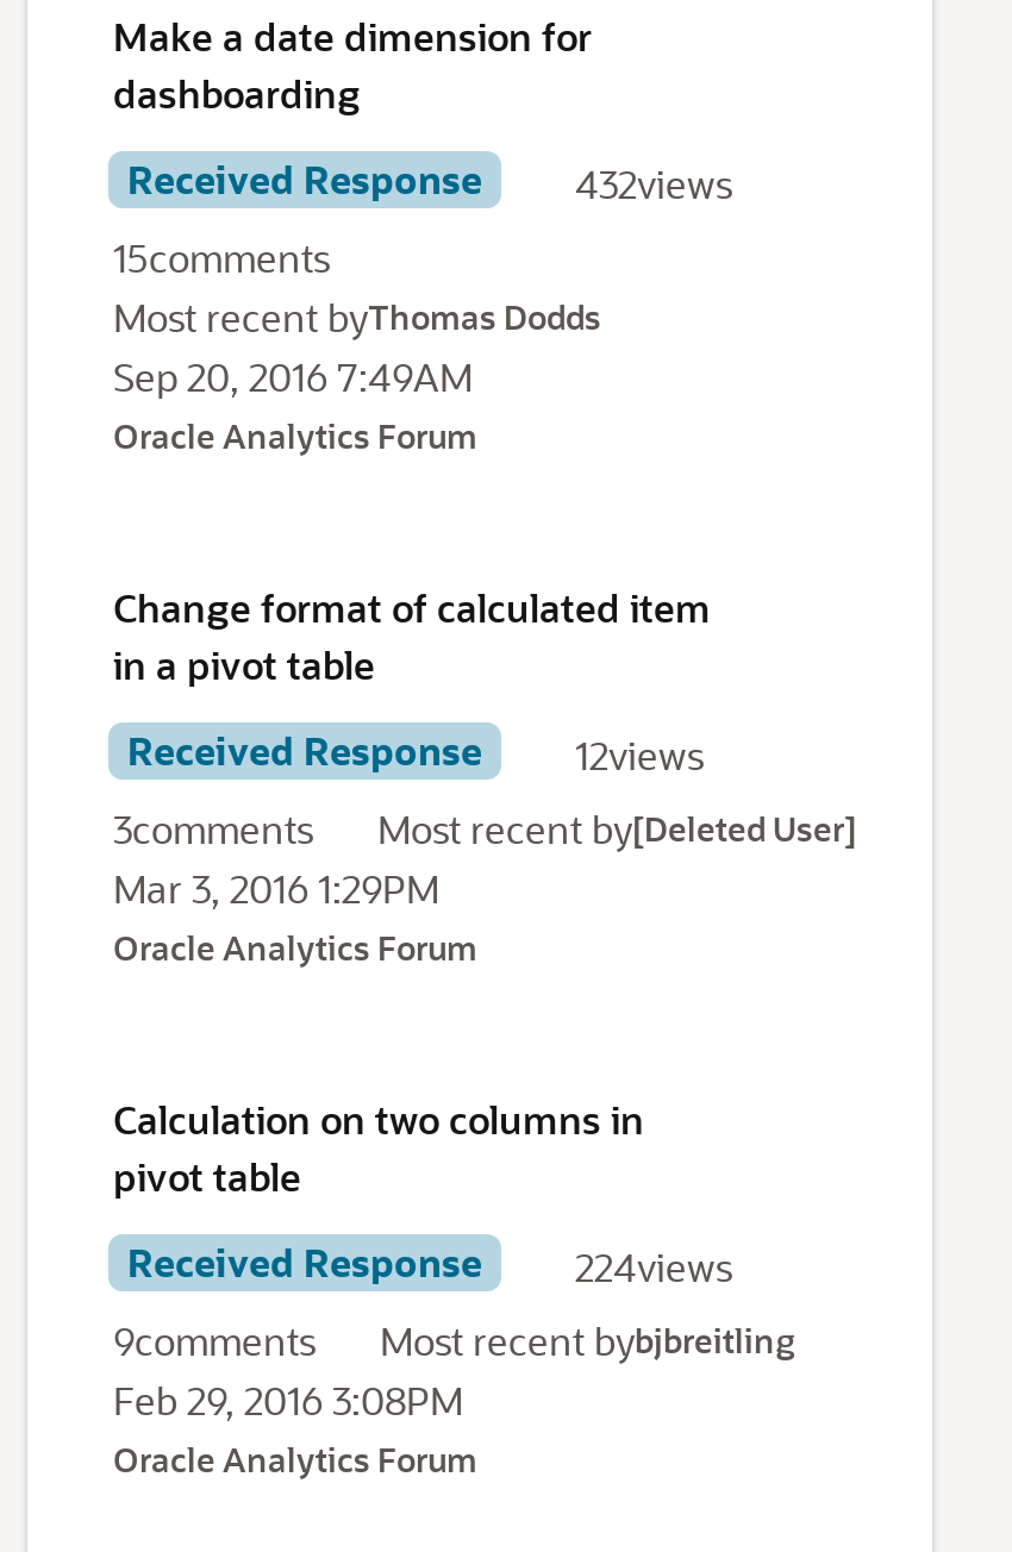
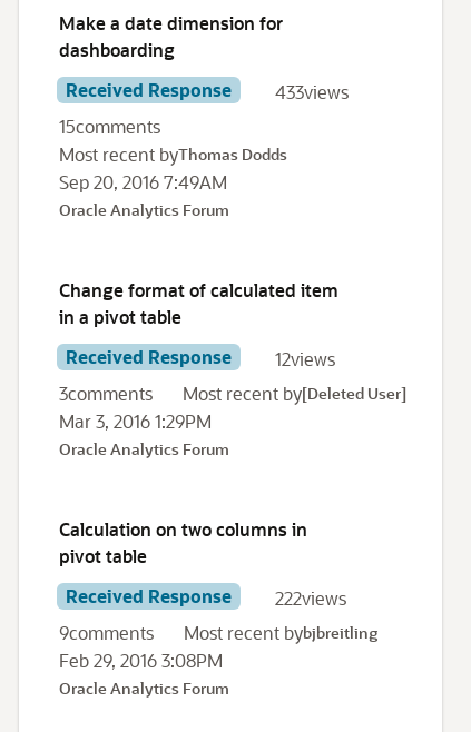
[127,154,732,209] Received Response 432views -> [66,78,349,104] Received Response 433views
[127,1237,732,1292] Received Response 224views -> [66,584,346,610] Received Response 222views

